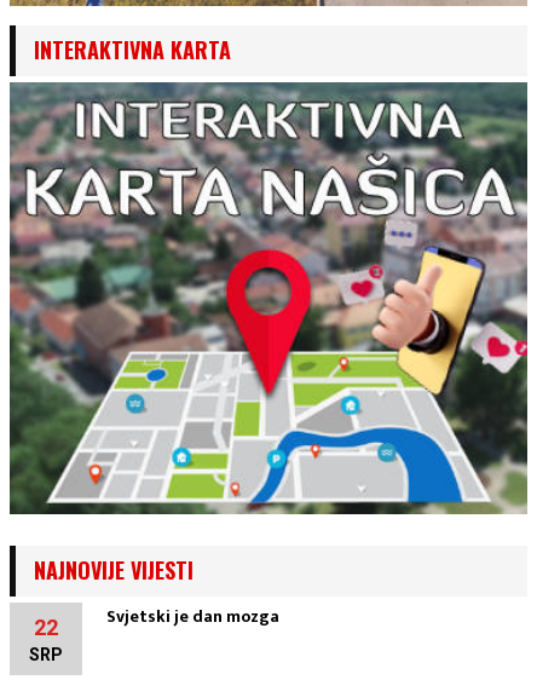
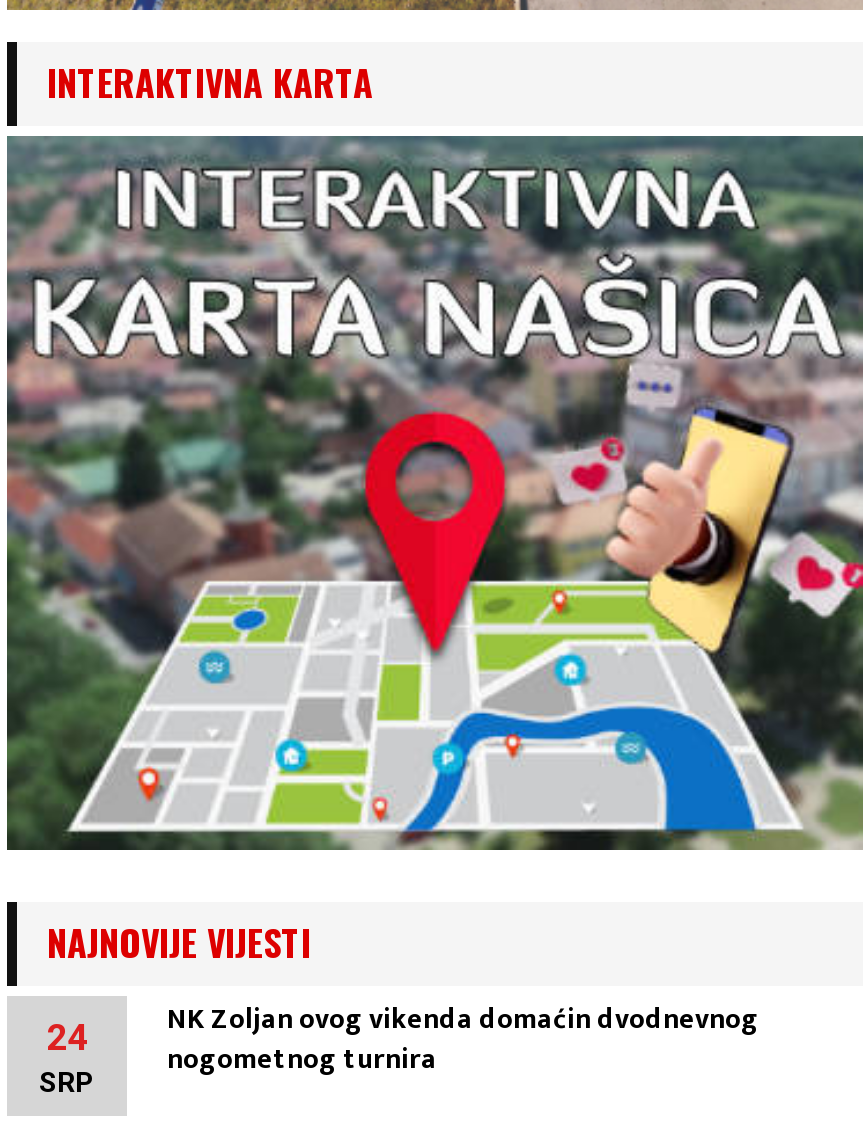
[106,602,279,630] Svjetski je dan mozga -> [167,995,759,1081] NK Zoljan ovog vikenda domaćin dvodnevnog | nogometnog turnira
[34,614,58,639] 22 -> [47,1015,87,1057] 24

